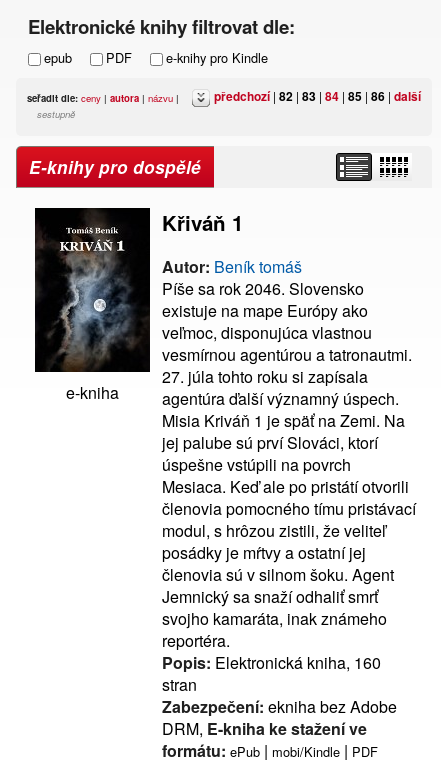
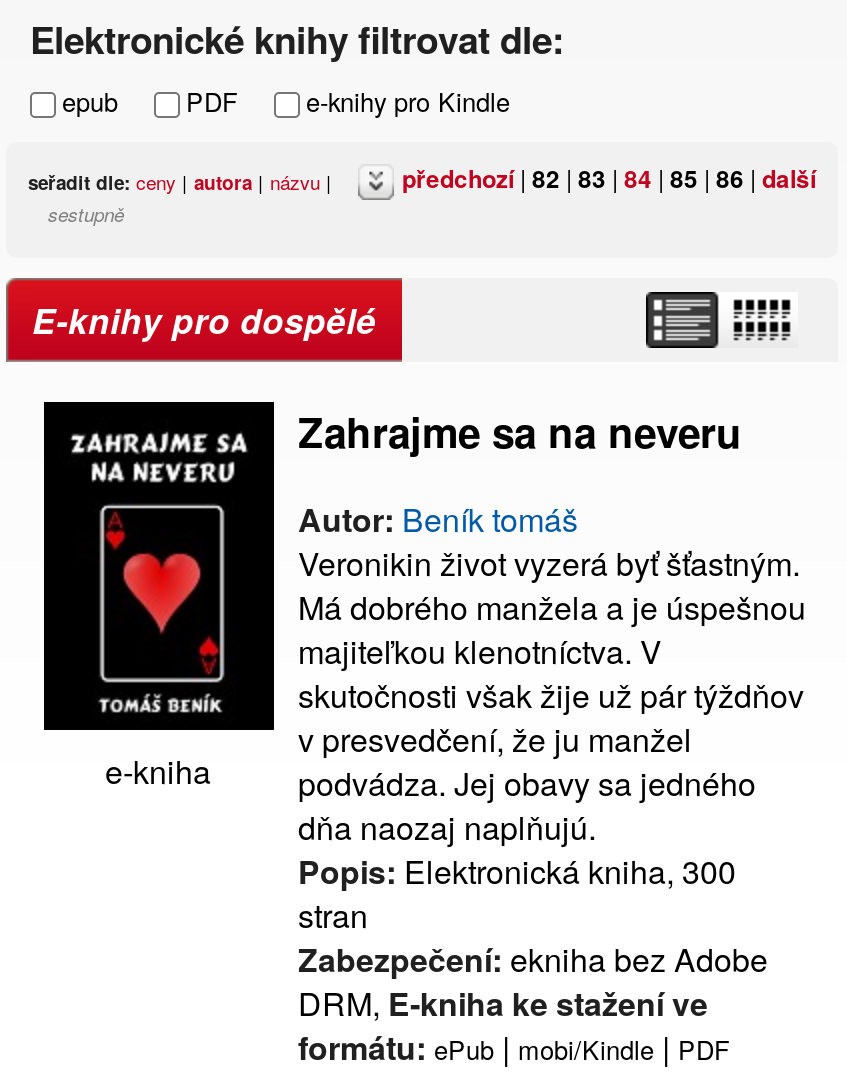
[35,208,243,372] [image] | Křiváň 1 -> [46,402,742,730] [image] | Zahrajme sa na neveru
[162,277,416,674] Píše sa rok 2046. Slovensko | existuje na mape Európy ako | veľmoc, disponujúca vlastnou | vesmírnou agentúrou a tatronautmi. | 27. júla tohto roku si zapísala | agentúra ďalší významný úspech. | Misia Kriváň 1 je späť na Zemi. Na | jej palube sú prví Slováci, ktorí | úspešne vstúpili na povrch | Mesiaca. Keď ale po pristátí otvorili | členovia pomocného tímu pristávací | modul, s hrôzou zistili, že veliteľ | posádky je mŕtvy a ostatní jej | členovia sú v silnom šoku. Agent | Jemnický sa snaží odhaliť smrť | svojho kamaráta, inak známeho | reportéra. | Popis: Elektronická kniha, 160 -> [298,540,806,894] Veronikin život vyzerá byť šťastným. | Má dobrého manžela a je úspešnou | majiteľkou klenotníctva. V | skutočnosti však žije už pár týždňov | v presvedčení, že ju manžel | podvádza. Jej obavy sa jedného | dňa naozaj naplňujú. | Popis: Elektronická kniha, 300

